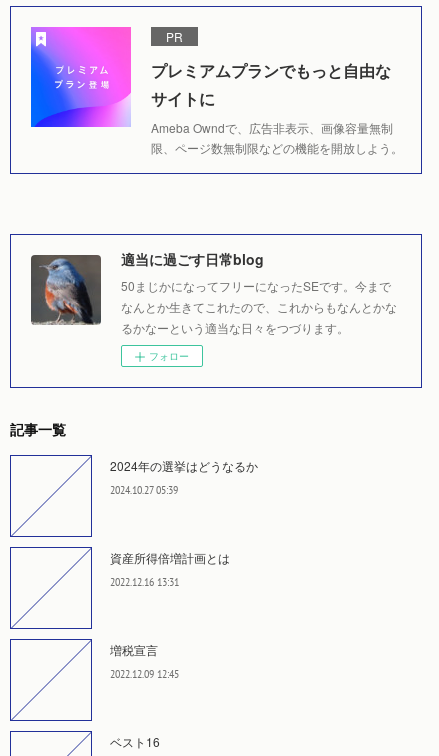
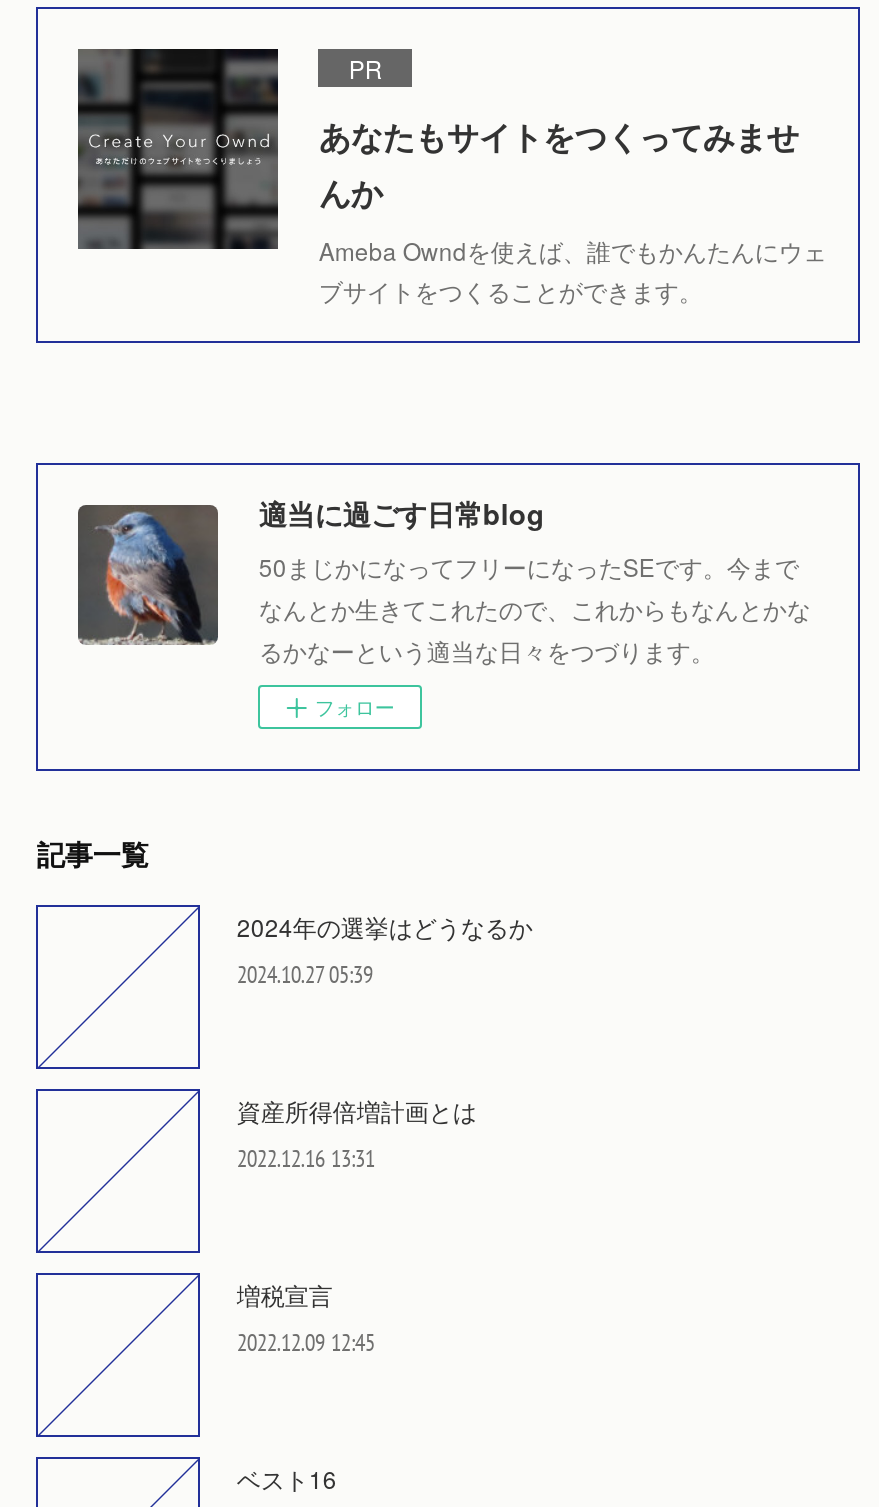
[30,26,403,156] [image] | プレミアムプランでもっと自由な | サイトに | Ameba Owndで、広告非表示、画像容量無制 | 限、ページ数無制限などの機能を開放しよう。 -> [76,47,827,307] [image] | あなたもサイトをつくってみませ | んか | Ameba Owndを使えば、誰でもかんたんにウェ | ブサイトをつくることができます。

